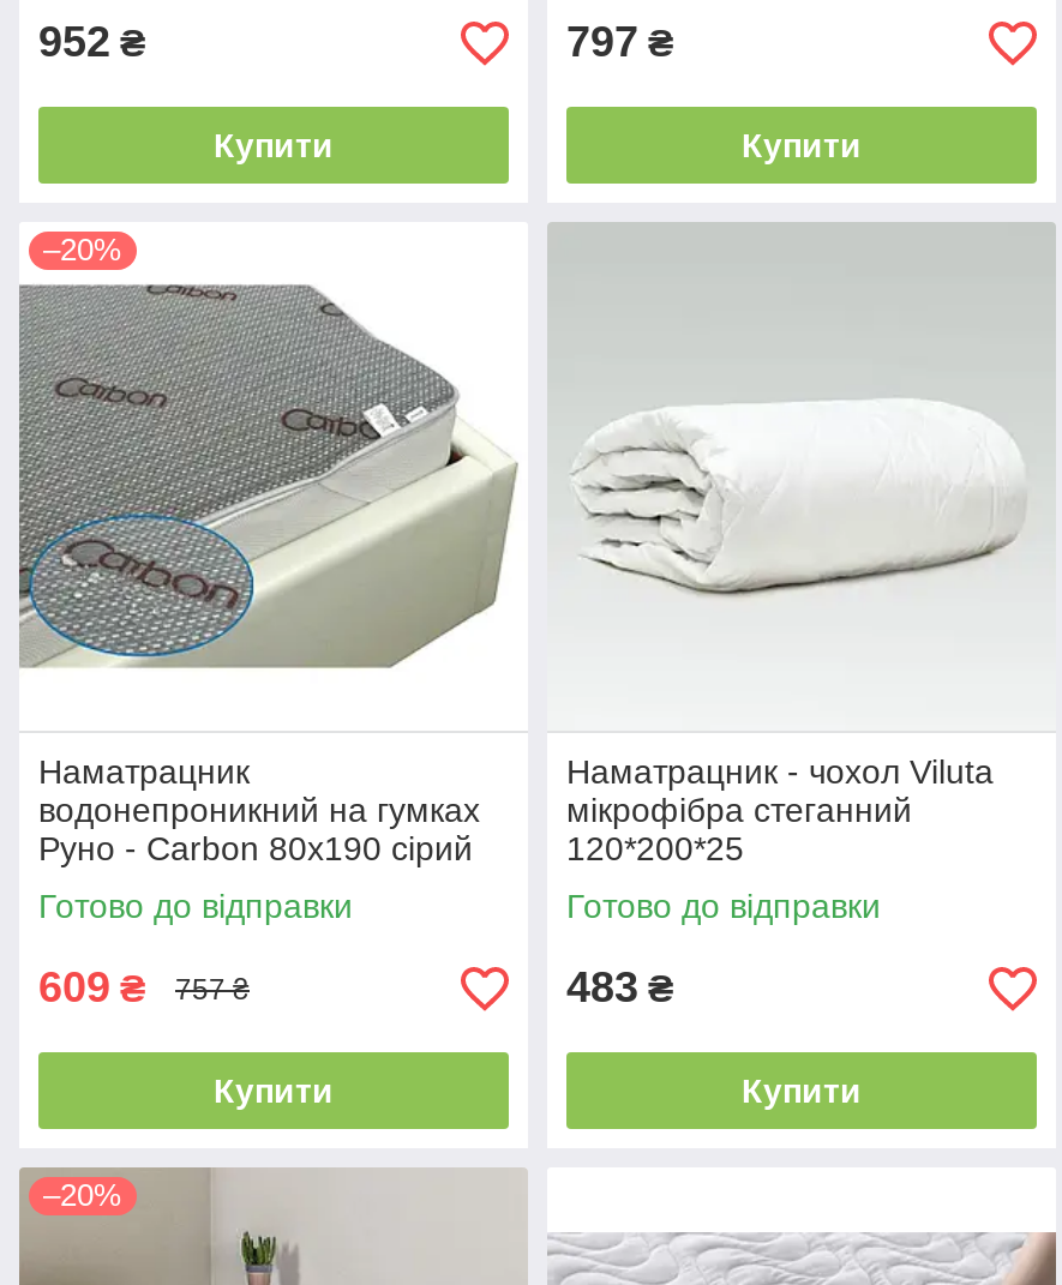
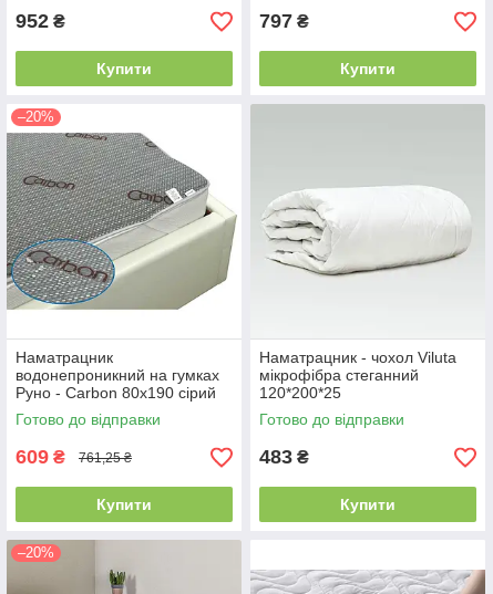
[38,963,250,1011] 609 ₴ 757 ₴ -> [16,446,132,468] 609 ₴ 761,25 ₴

